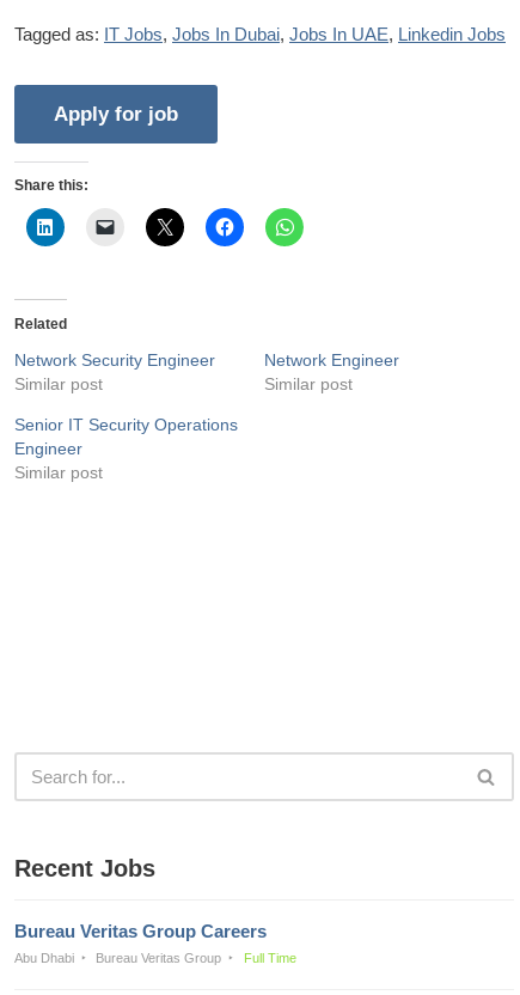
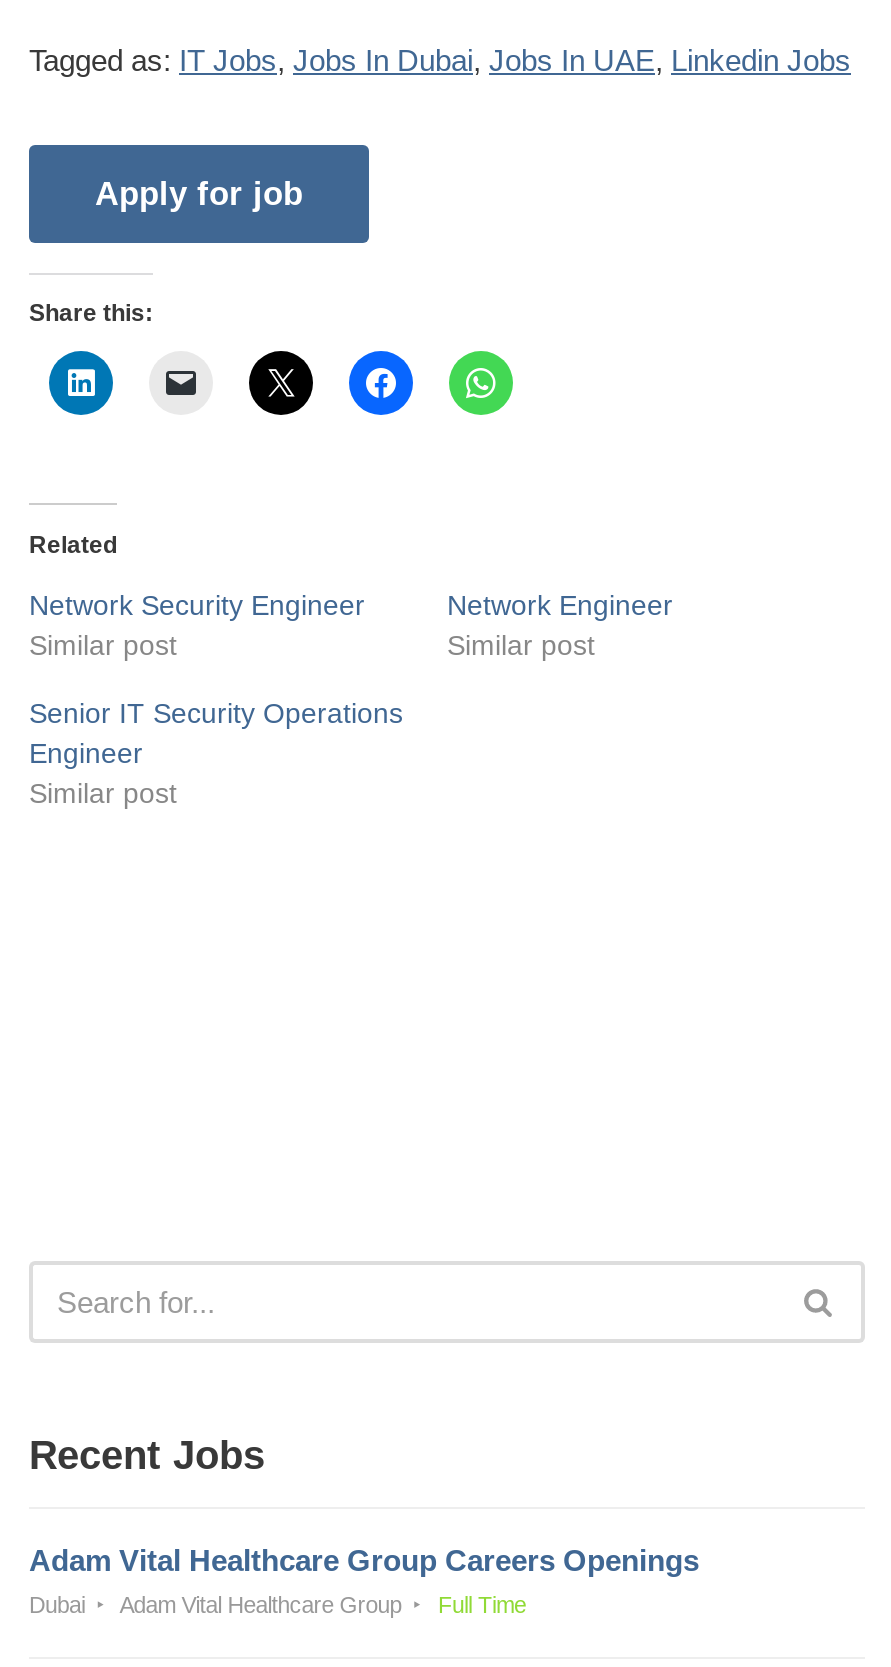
[14,920,267,941] Bureau Veritas Group Careers -> [29,1542,699,1576] Adam Vital Healthcare Group Careers Openings
[14,950,221,965] Abu Dhabi | Bureau Veritas Group -> [29,1592,401,1616] Dubai | Adam Vital Healthcare Group

